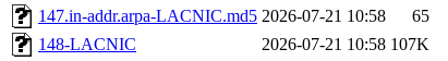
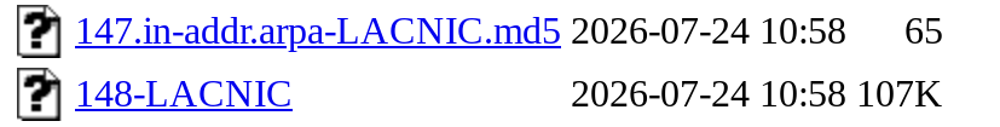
[38,7,386,25] 147.in-addr.arpa-LACNIC.md5 2026-07-21 10:58 -> [75,11,846,52] 147.in-addr.arpa-LACNIC.md5 2026-07-24 10:58
[262,35,429,54] 2026-07-21 10:58 107K -> [571,74,943,115] 2026-07-24 10:58 107K

